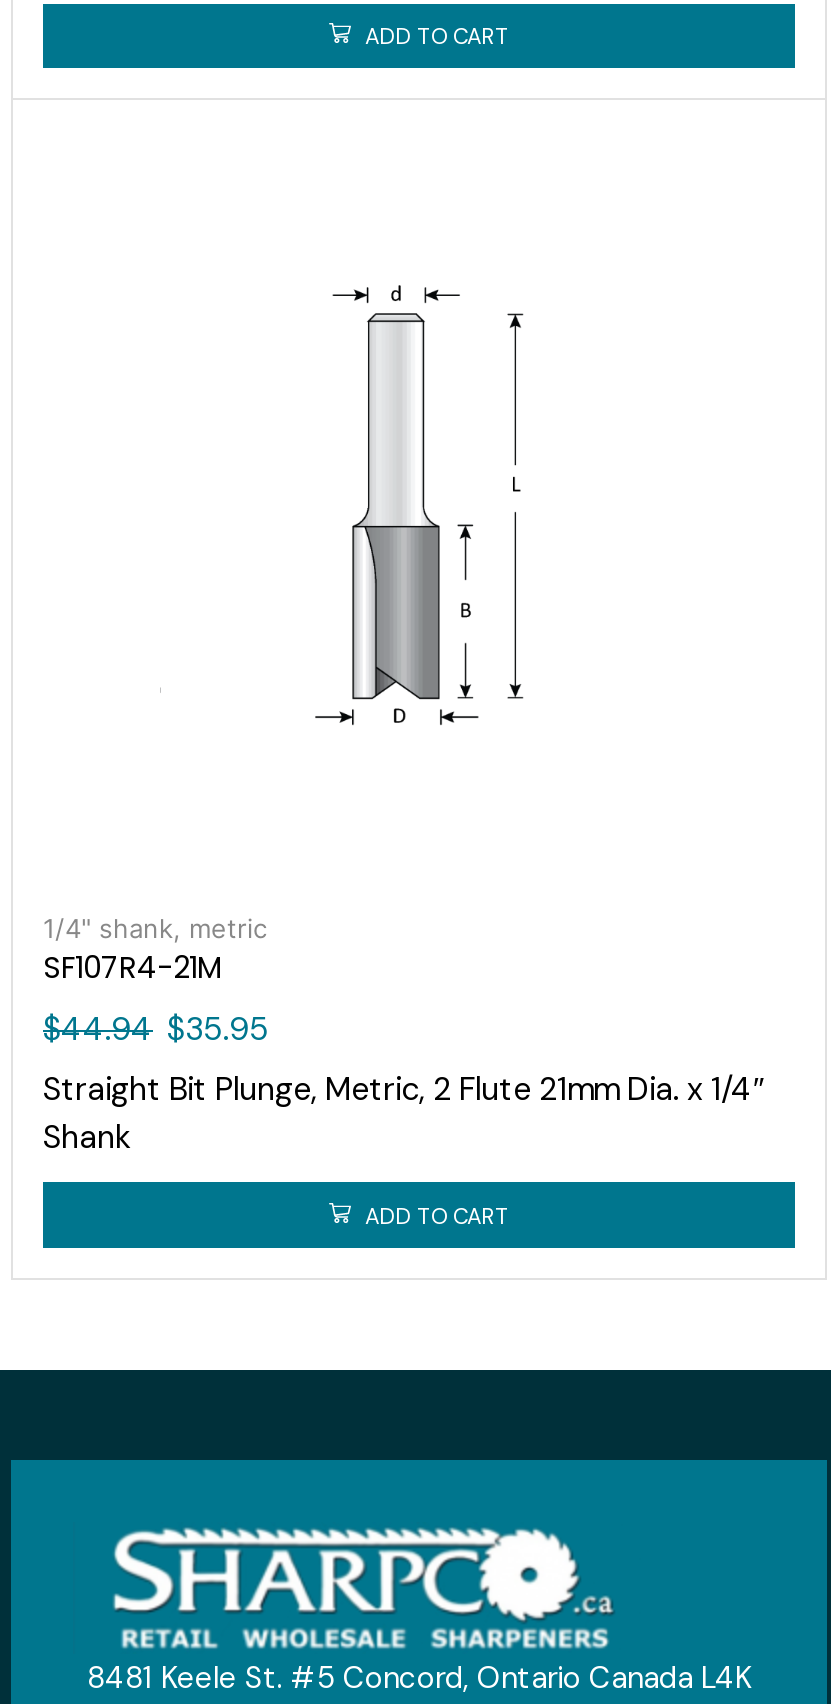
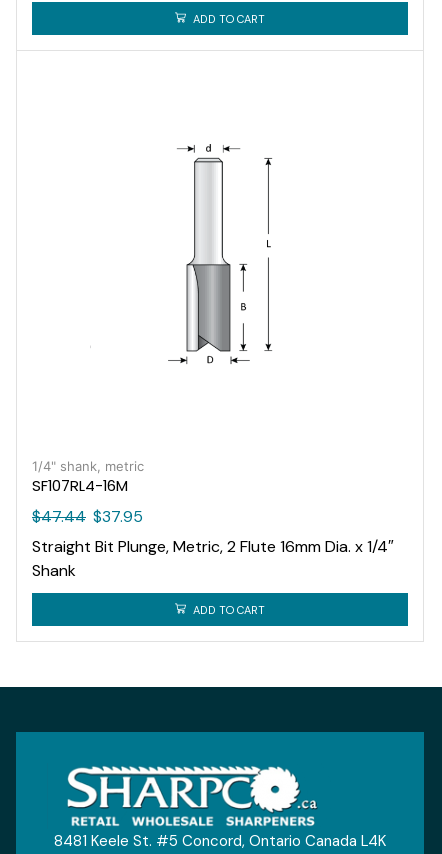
[43,946,221,988] SF107R4-21M -> [32,475,128,496] SF107RL4-16M
[43,1008,765,1110] $44.94 $35.95 | Straight Bit Plunge, Metric, 2 Flute 21mm Dia. x 1/4″ -> [32,506,394,557] $47.44 $37.95 | Straight Bit Plunge, Metric, 2 Flute 16mm Dia. x 1/4″

